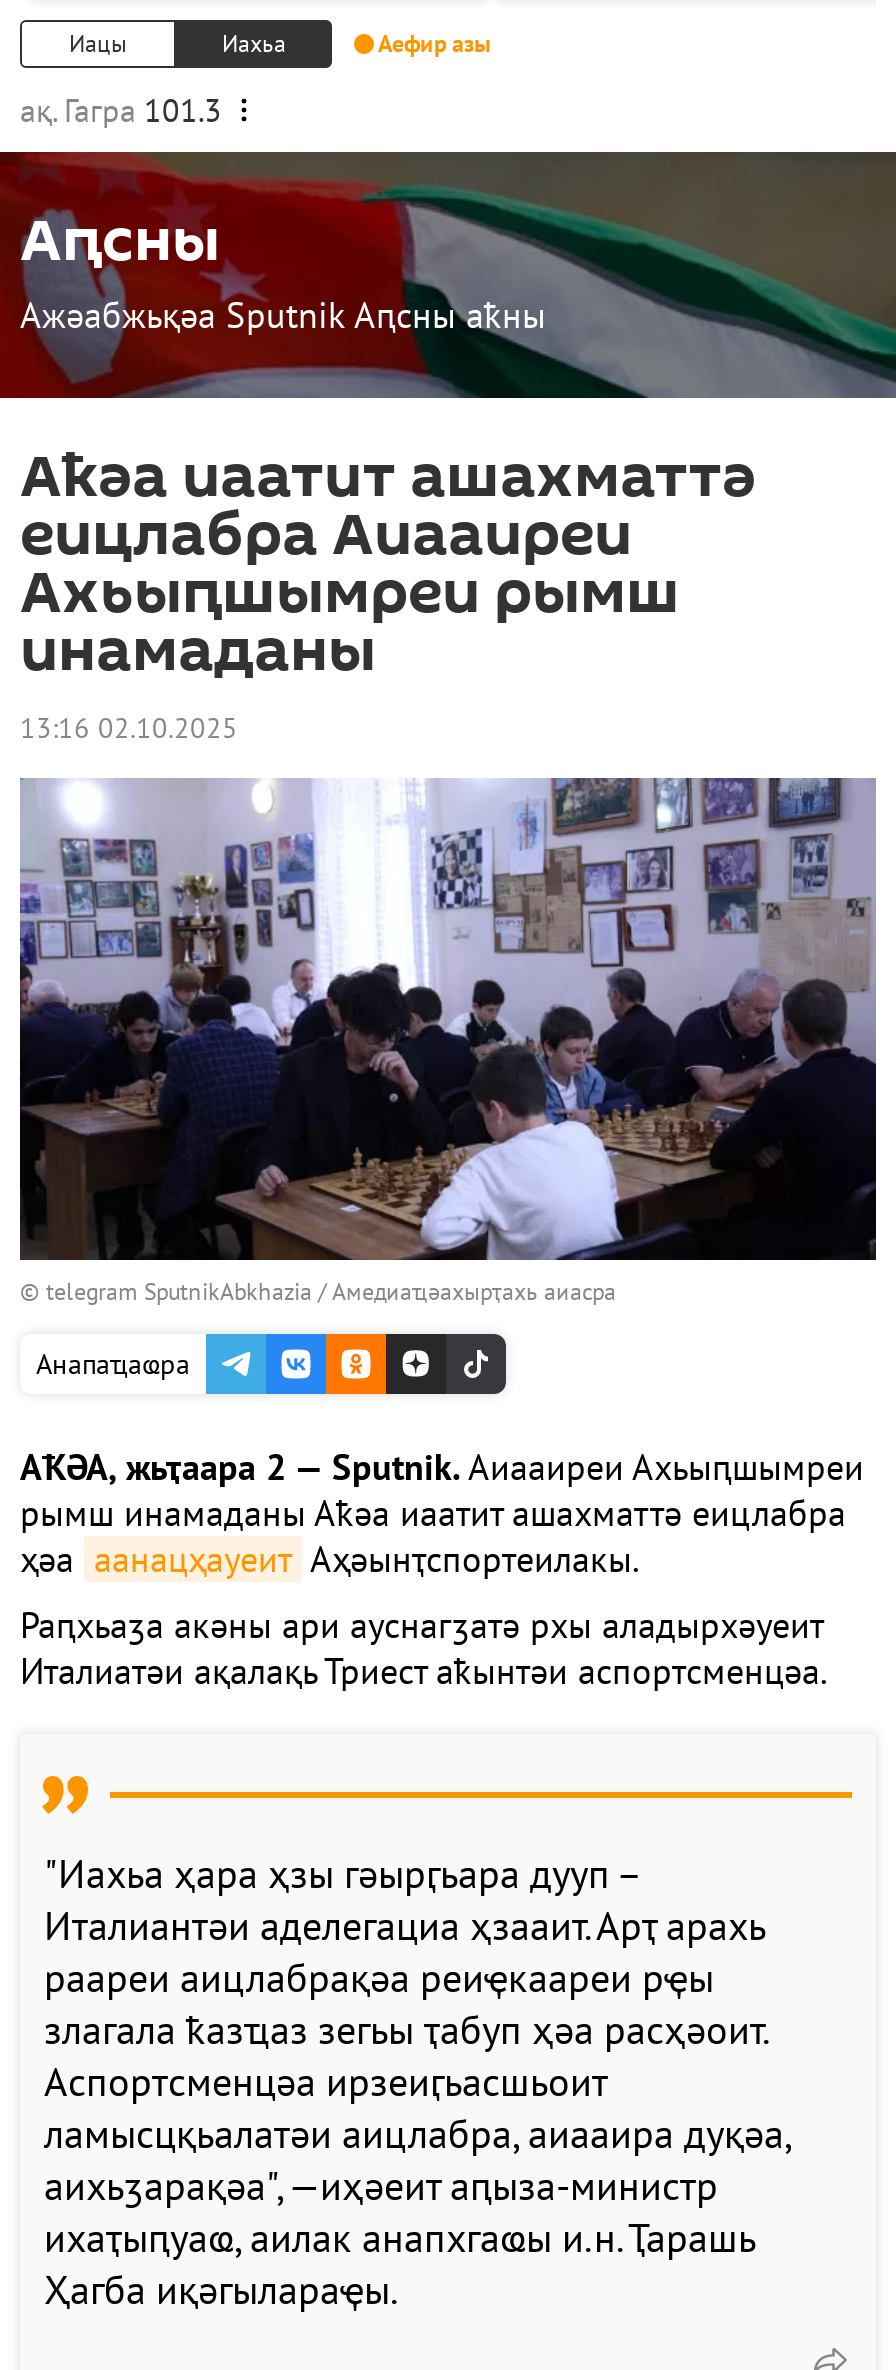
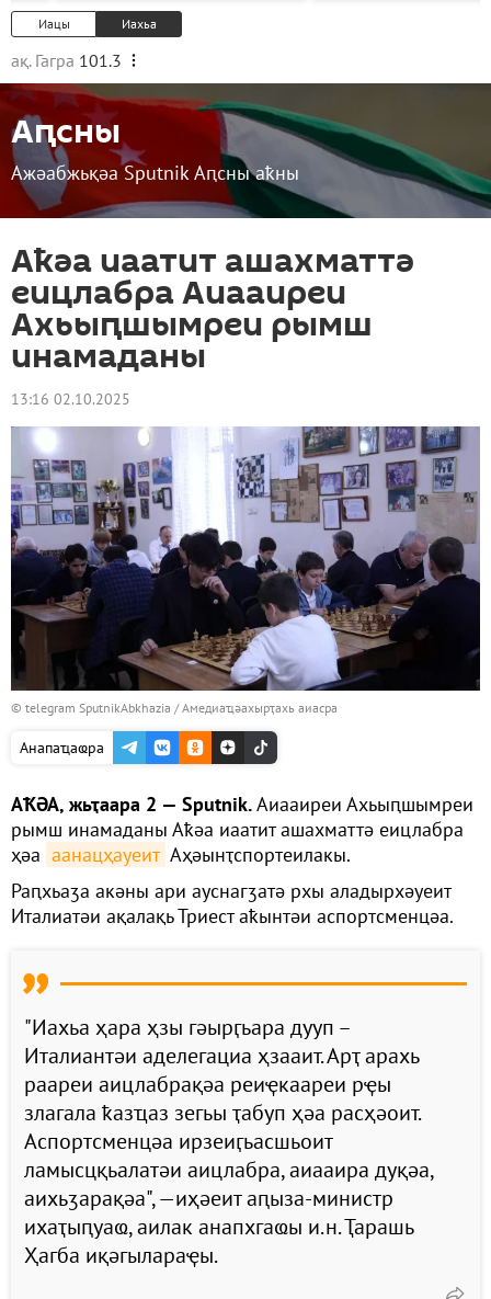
[378,28,490,58] Аефир азы -> none

